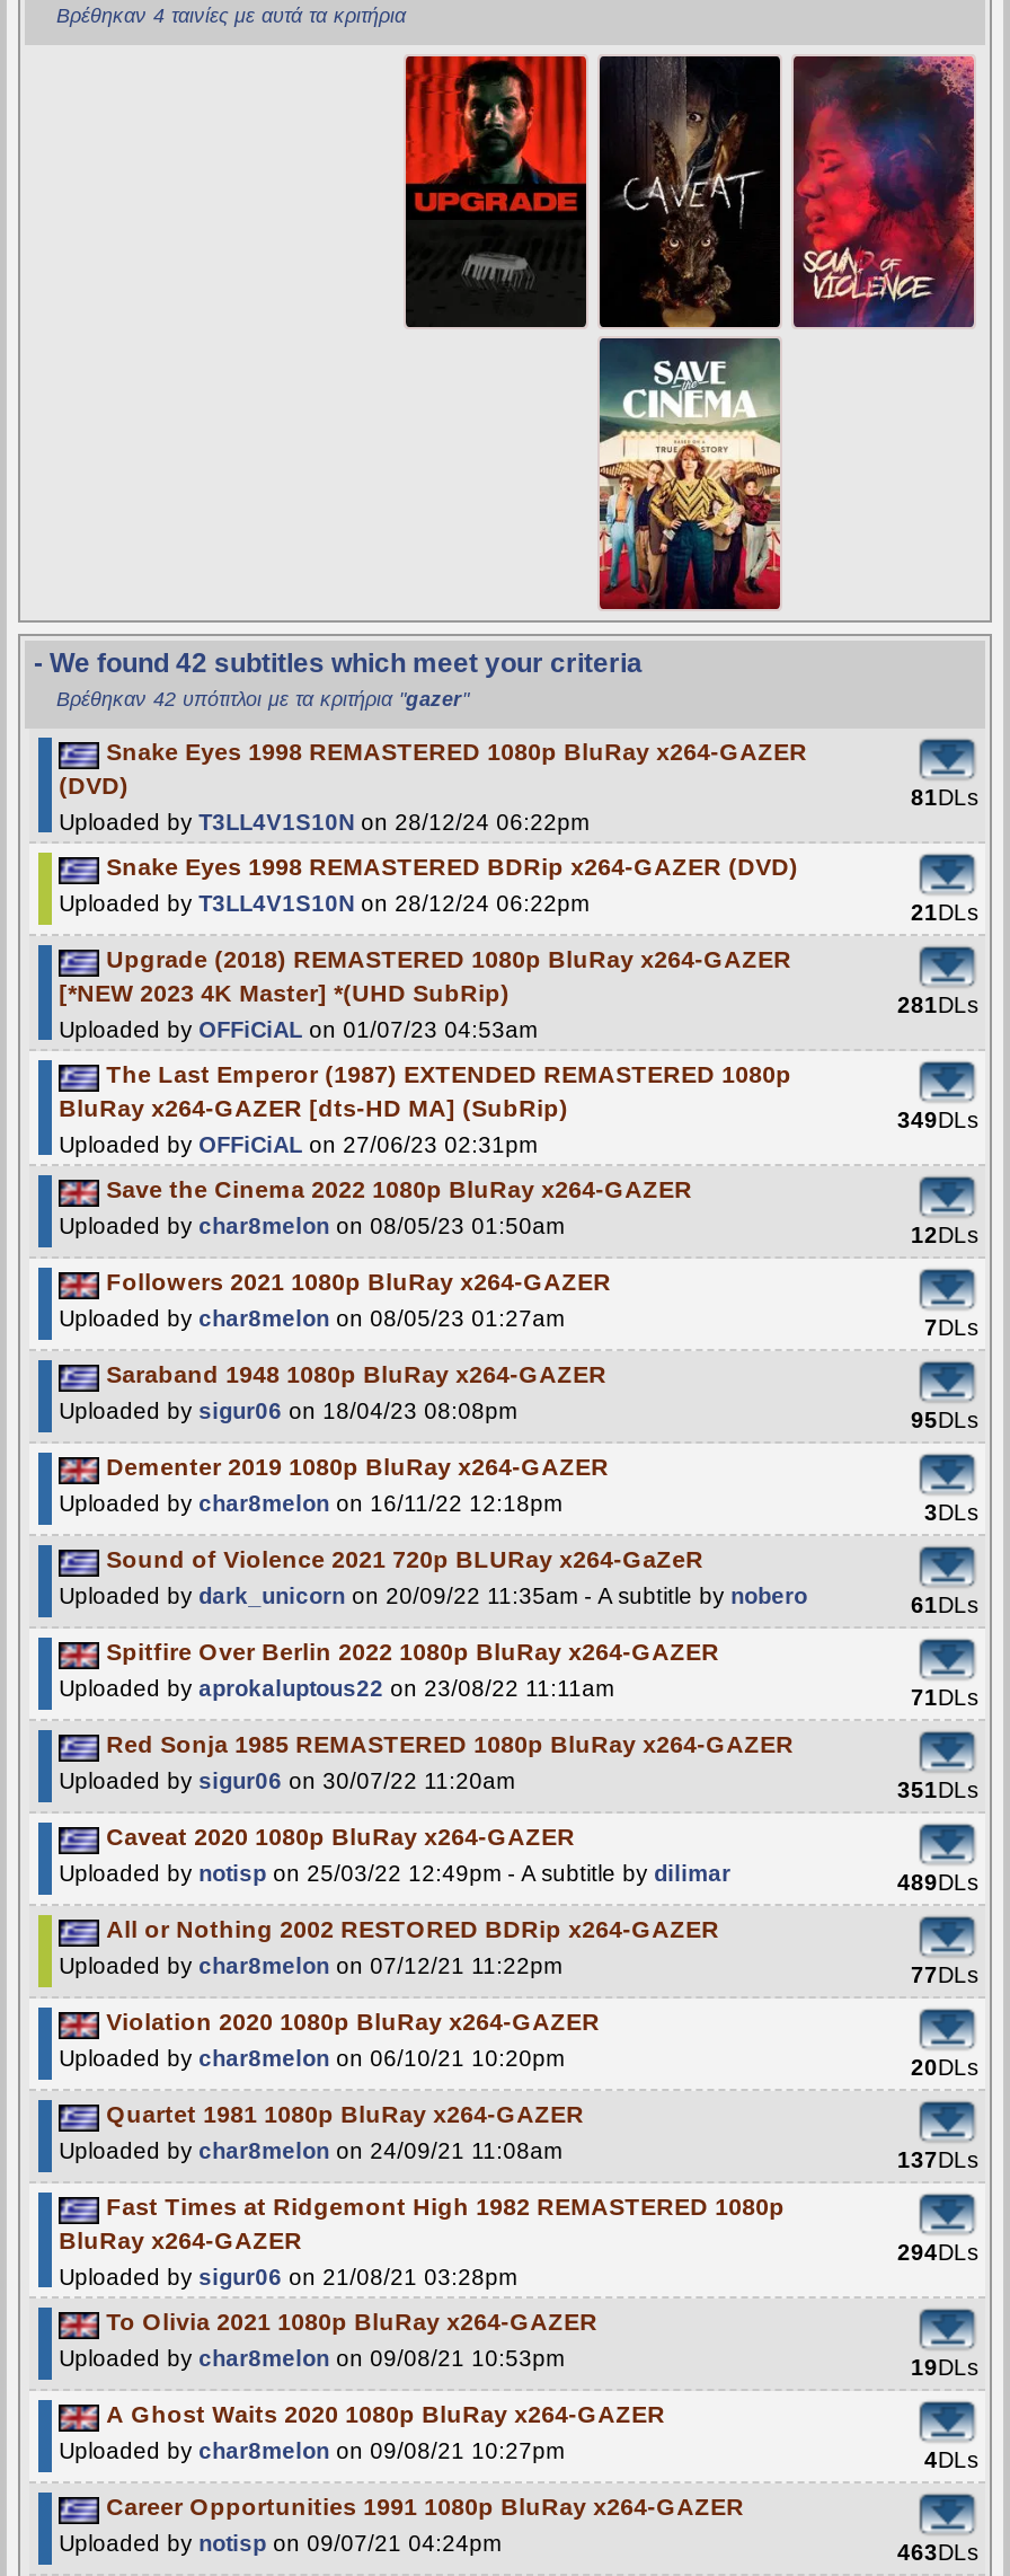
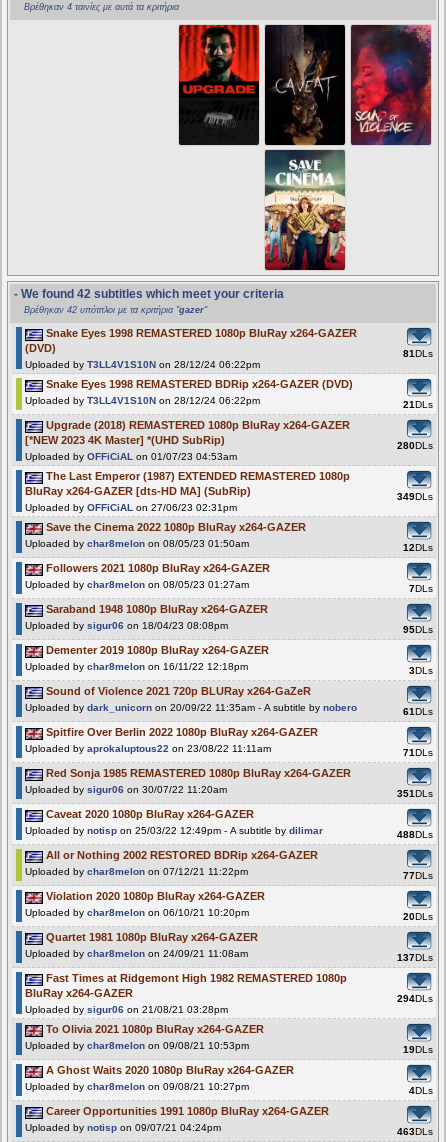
[897,992,978,1017] 281DLs -> [397,440,433,451] 280DLs
[897,1870,978,1894] 489DLs -> [397,829,433,840] 488DLs

